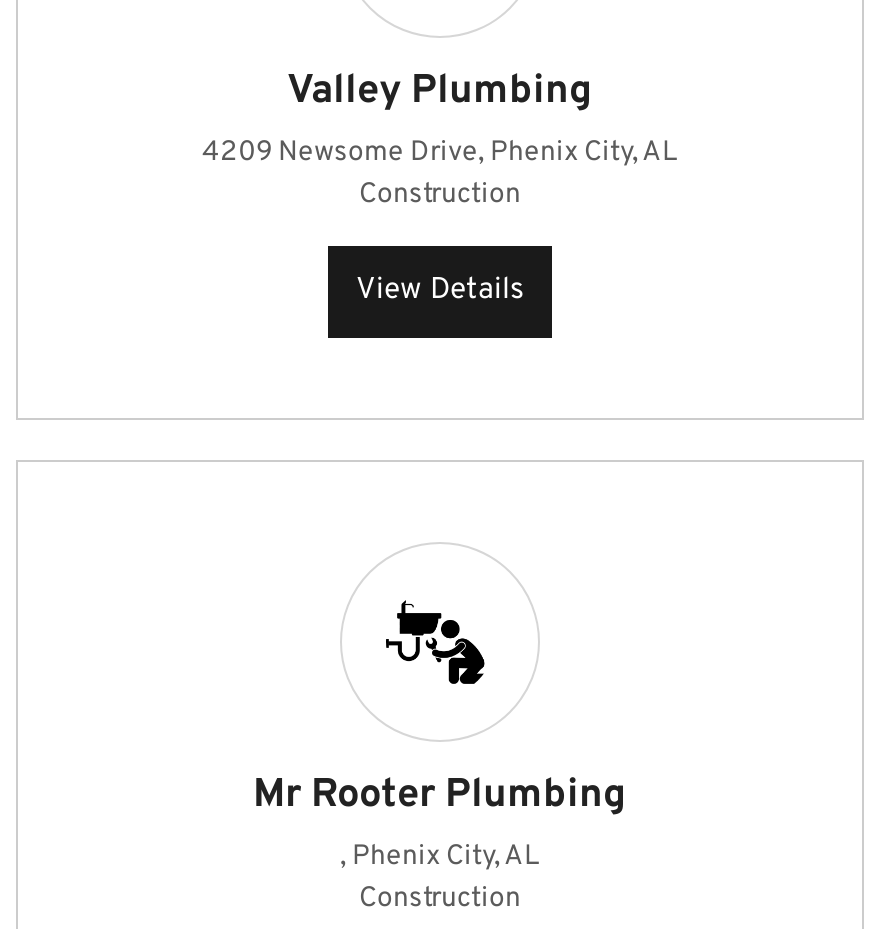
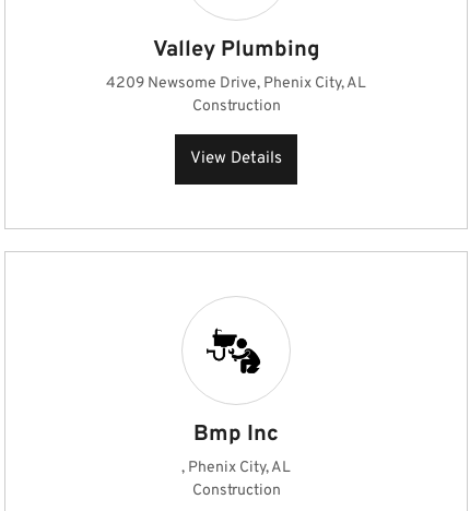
[253,770,627,822] Mr Rooter Plumbing -> [193,420,279,449] Bmp Inc

